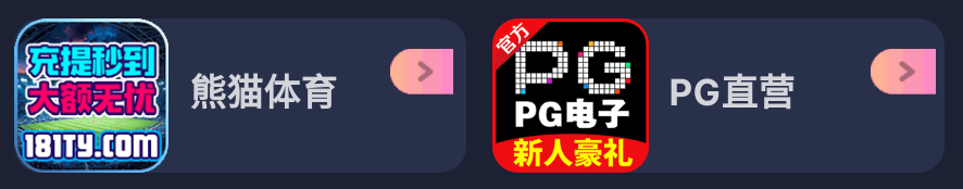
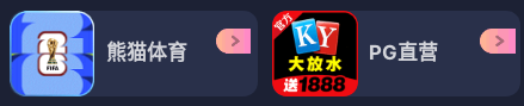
[16,18,168,171] [image] -> [11,11,94,96] [image]
[512,29,634,168] [image] -> [283,17,349,93] [image]

